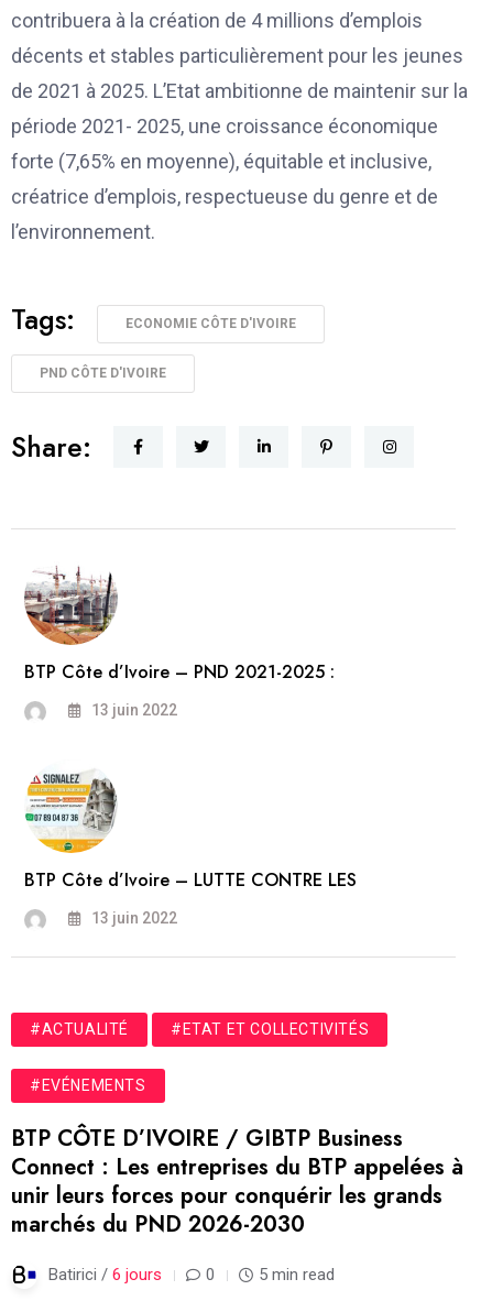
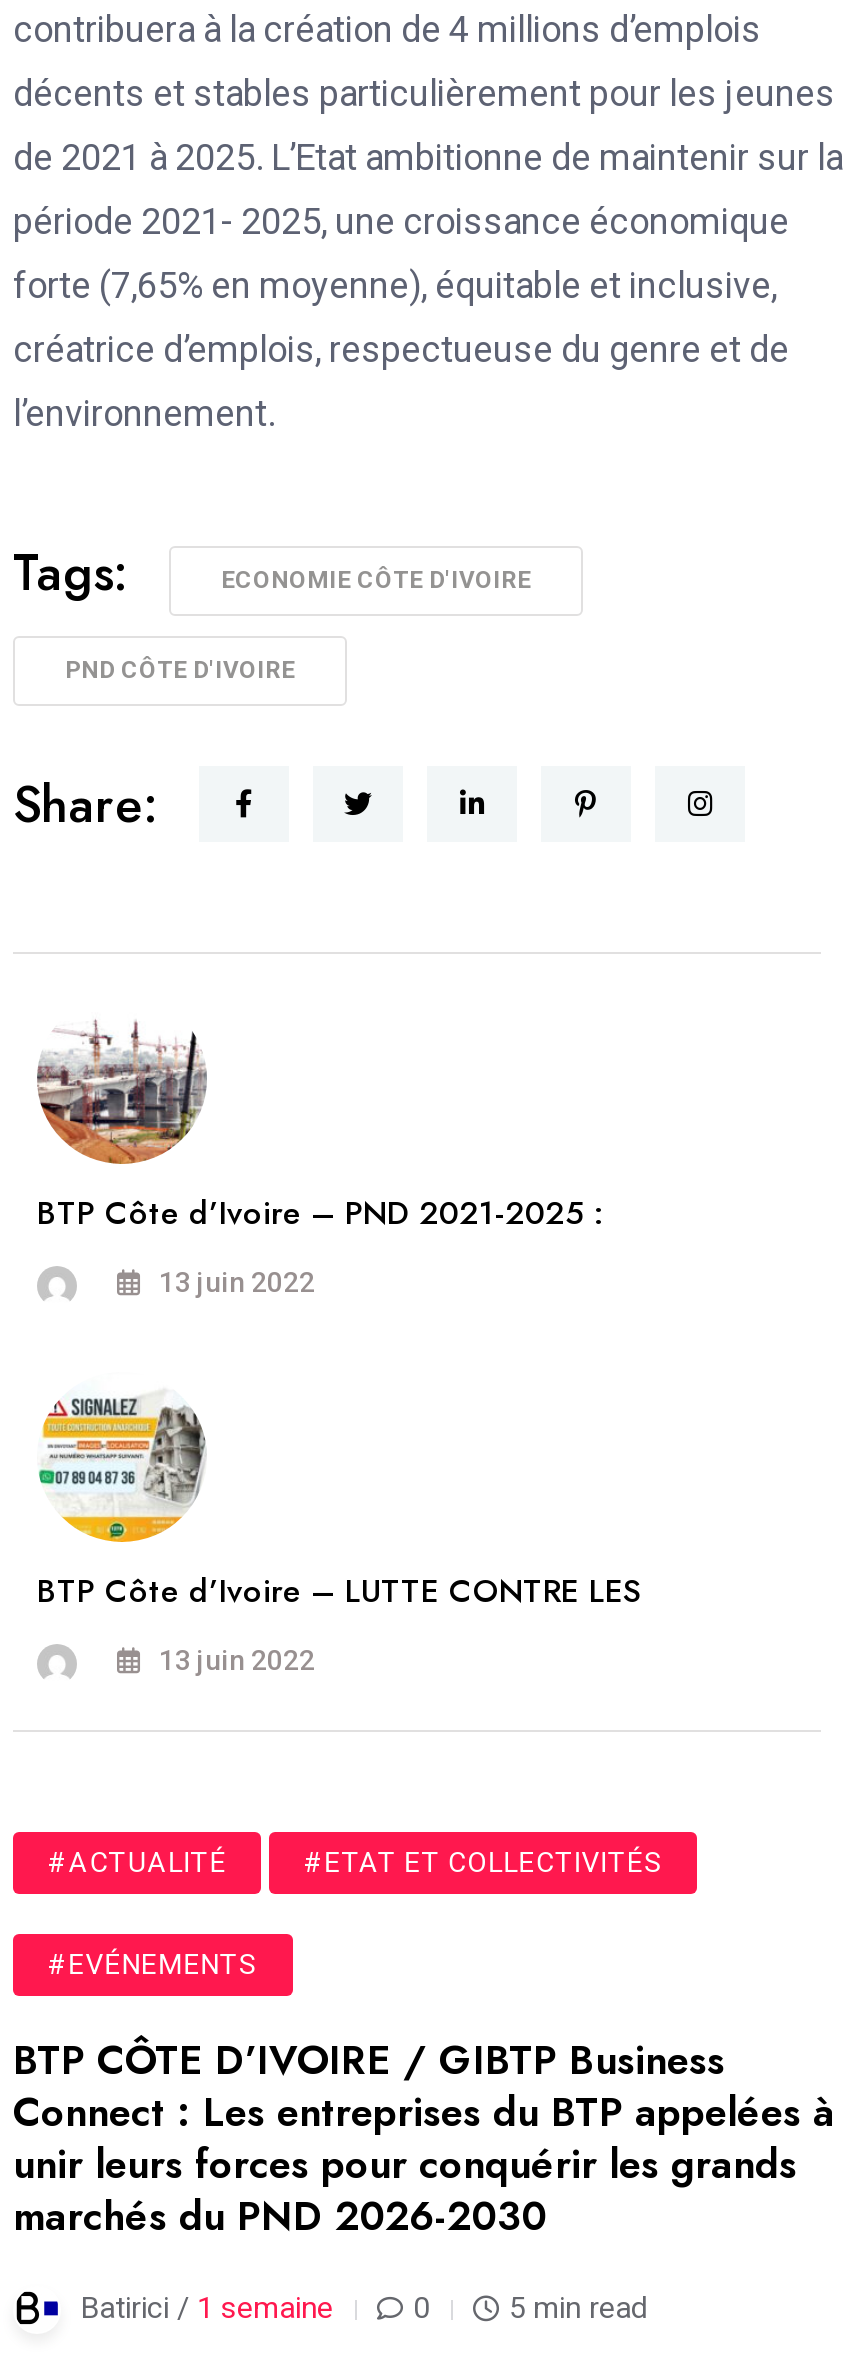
[48,1265,162,1285] Batirici / 6 jours -> [81,2290,333,2326] Batirici / 1 semaine

